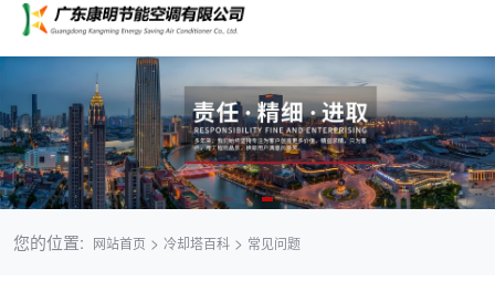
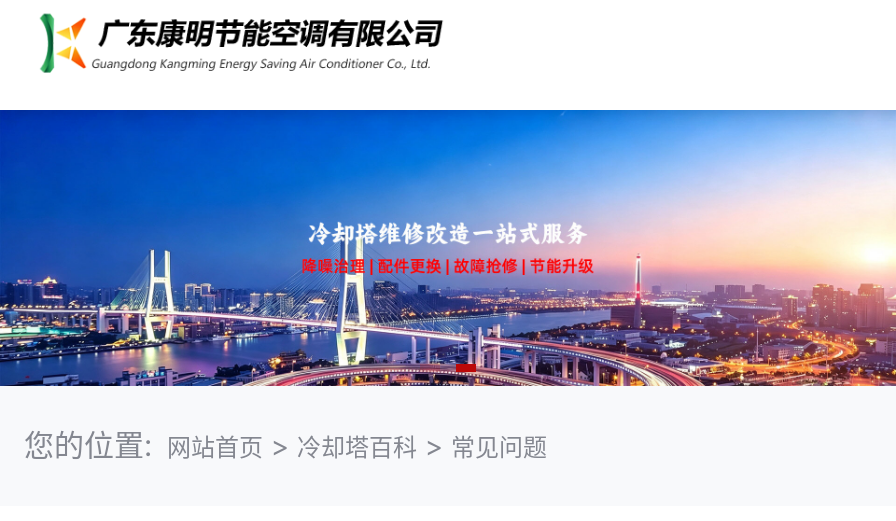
[3,55,492,210] [image] -> [6,108,890,388] [image]

